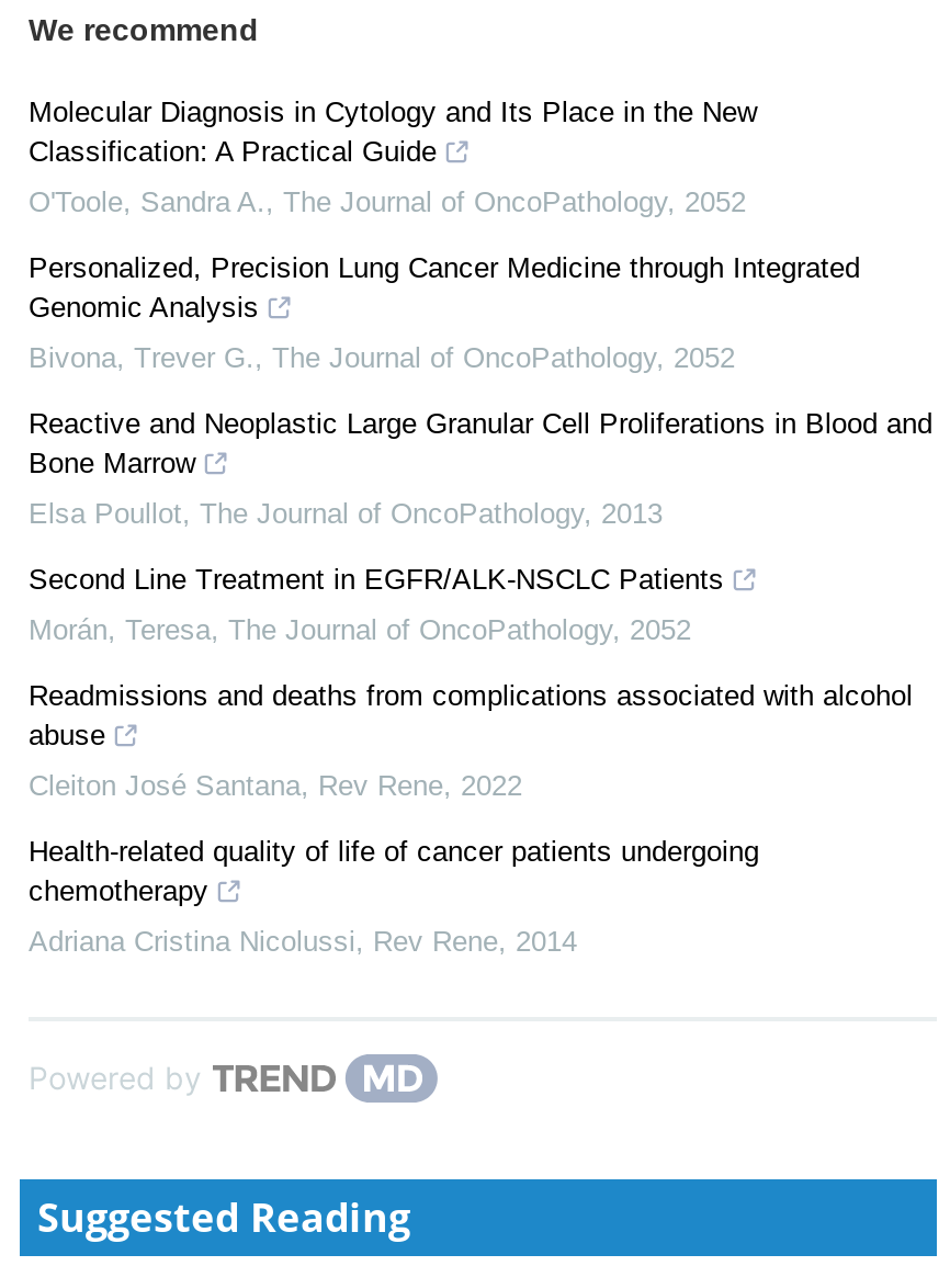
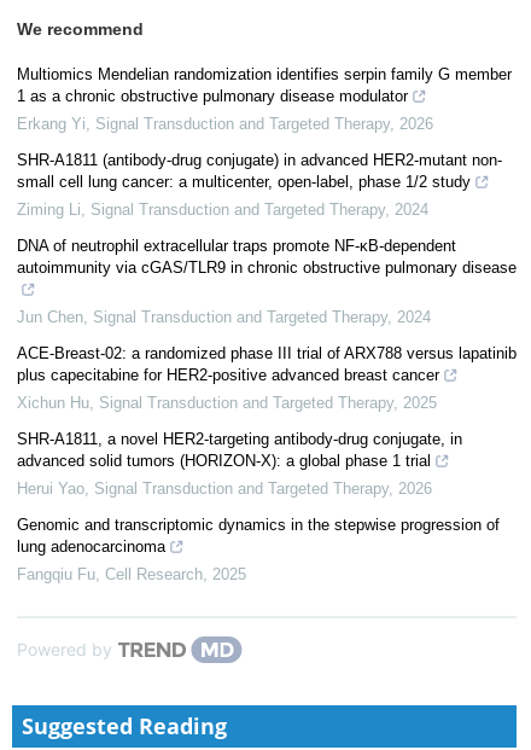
[29,95,757,168] Molecular Diagnosis in Cytology and Its Place in the New | Classification: A Practical Guide -> [17,65,512,105] Multiomics Mendelian randomization identifies serpin family G member | 1 as a chronic obstructive pulmonary disease modulator
[29,185,746,218] O'Toole, Sandra A., The Journal of OncoPathology, 2052 -> [17,115,433,133] Erkang Yi, Signal Transduction and Targeted Therapy, 2026
[29,251,860,323] Personalized, Precision Lung Cancer Medicine through Integrated | Genomic Analysis -> [17,151,502,191] SHR-A1811 (antibody-drug conjugate) in advanced HER2-mutant non- | small cell lung cancer: a multicenter, open-label, phase 1/2 study
[29,341,735,374] Bivona, Trever G., The Journal of OncoPathology, 2052 -> [17,200,428,218] Ziming Li, Signal Transduction and Targeted Therapy, 2024
[29,407,932,479] Reactive and Neoplastic Large Granular Cell Proliferations in Blood and | Bone Marrow -> [17,237,517,276] DNA of neutrophil extracellular traps promote NF-κB-dependent | autoimmunity via cGAS/TLR9 in chronic obstructive pulmonary disease
[29,497,663,530] Elsa Poullot, The Journal of OncoPathology, 2013 -> [17,308,431,326] Jun Chen, Signal Transduction and Targeted Therapy, 2024
[29,563,724,595] Second Line Treatment in EGFR/ALK-NSCLC Patients -> [17,344,517,384] ACE-Breast-02: a randomized phase III trial of ARX788 versus lapatinib | plus capecitabine for HER2-positive advanced breast cancer
[29,613,691,646] Morán, Teresa, The Journal of OncoPathology, 2052 -> [17,394,437,412] Xichun Hu, Signal Transduction and Targeted Therapy, 2025
[29,679,913,751] Readmissions and deaths from complications associated with alcohol | abuse -> [17,430,462,470] SHR-A1811, a novel HER2-targeting antibody-drug conjugate, in | advanced solid tumors (HORIZON-X): a global phase 1 trial
[29,769,522,802] Cleiton José Santana, Rev Rene, 2022 -> [17,479,432,497] Herui Yao, Signal Transduction and Targeted Therapy, 2026
[29,835,759,907] Health-related quality of life of cancer patients undergoing | chemotherapy -> [17,516,500,555] Genomic and transcriptomic dynamics in the stepwise progression of | lung adenocarcinoma
[29,925,577,958] Adriana Cristina Nicolussi, Rev Rene, 2014 -> [17,565,246,583] Fangqiu Fu, Cell Research, 2025

